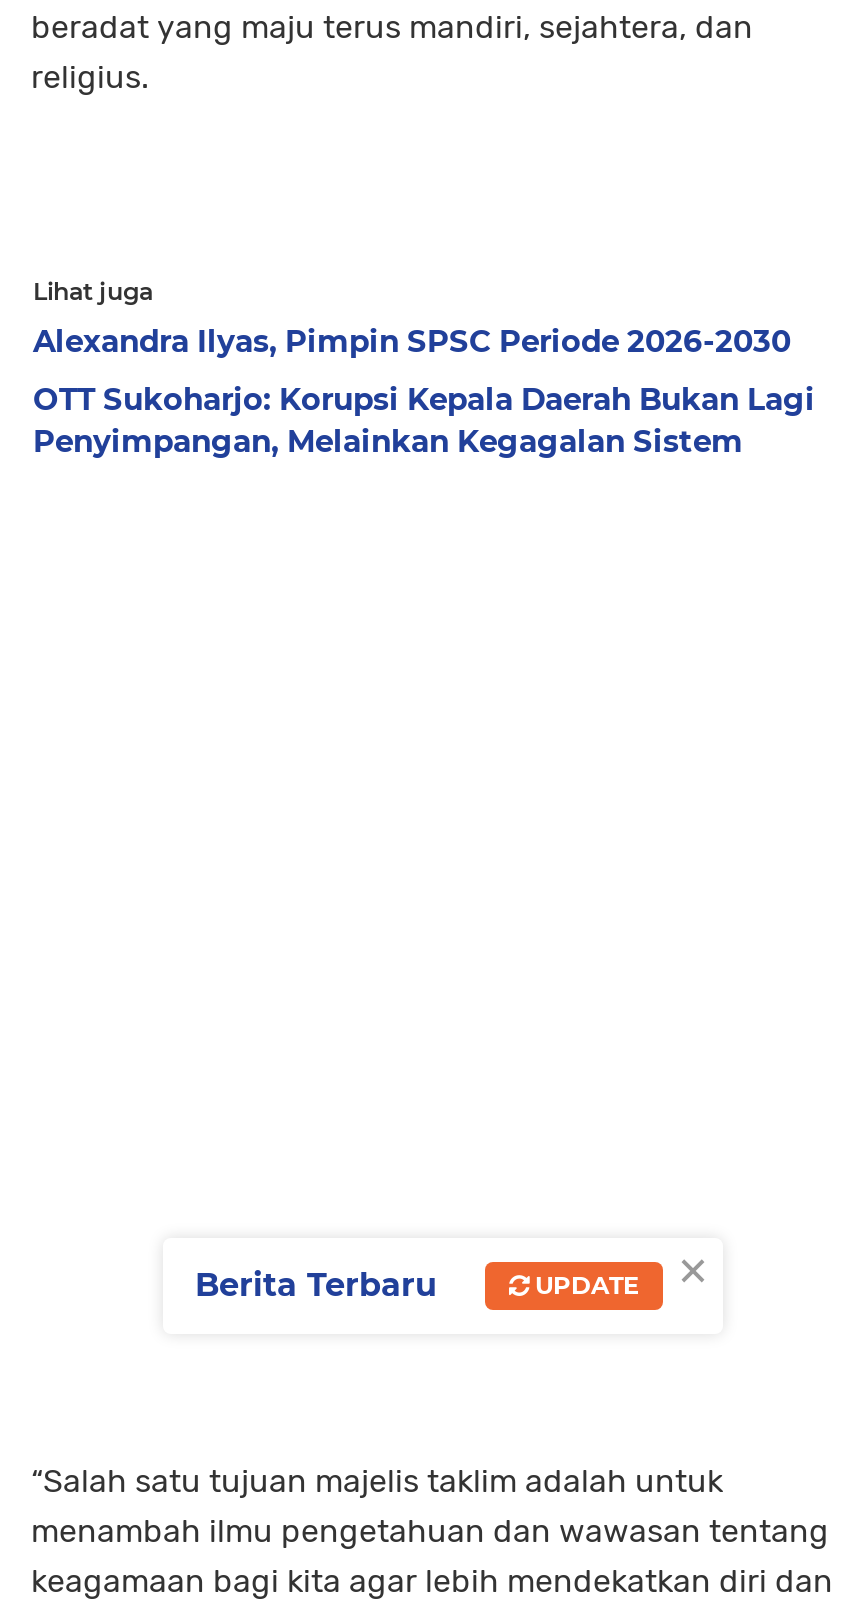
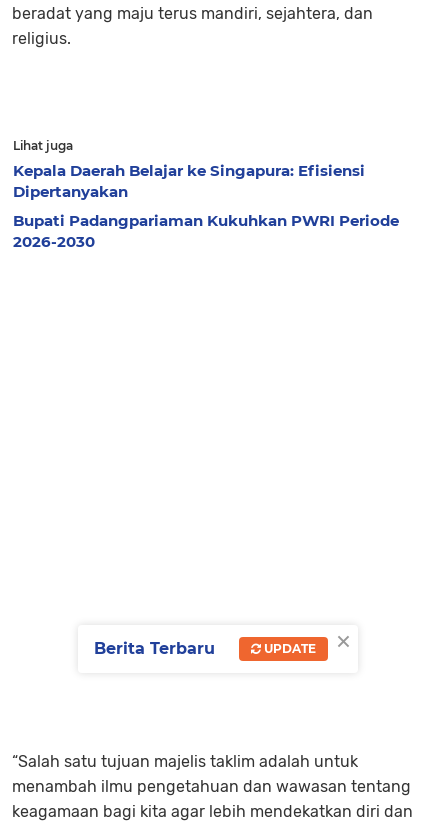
[33,322,791,360] Alexandra Ilyas, Pimpin SPSC Periode 2026-2030 -> [13,161,365,201] Kepala Daerah Belajar ke Singapura: Efisiensi | Dipertanyakan
[33,380,815,460] OTT Sukoharjo: Korupsi Kepala Daerah Bukan Lagi | Penyimpangan, Melainkan Kegagalan Sistem -> [13,211,399,251] Bupati Padangpariaman Kukuhkan PWRI Periode | 2026-2030

